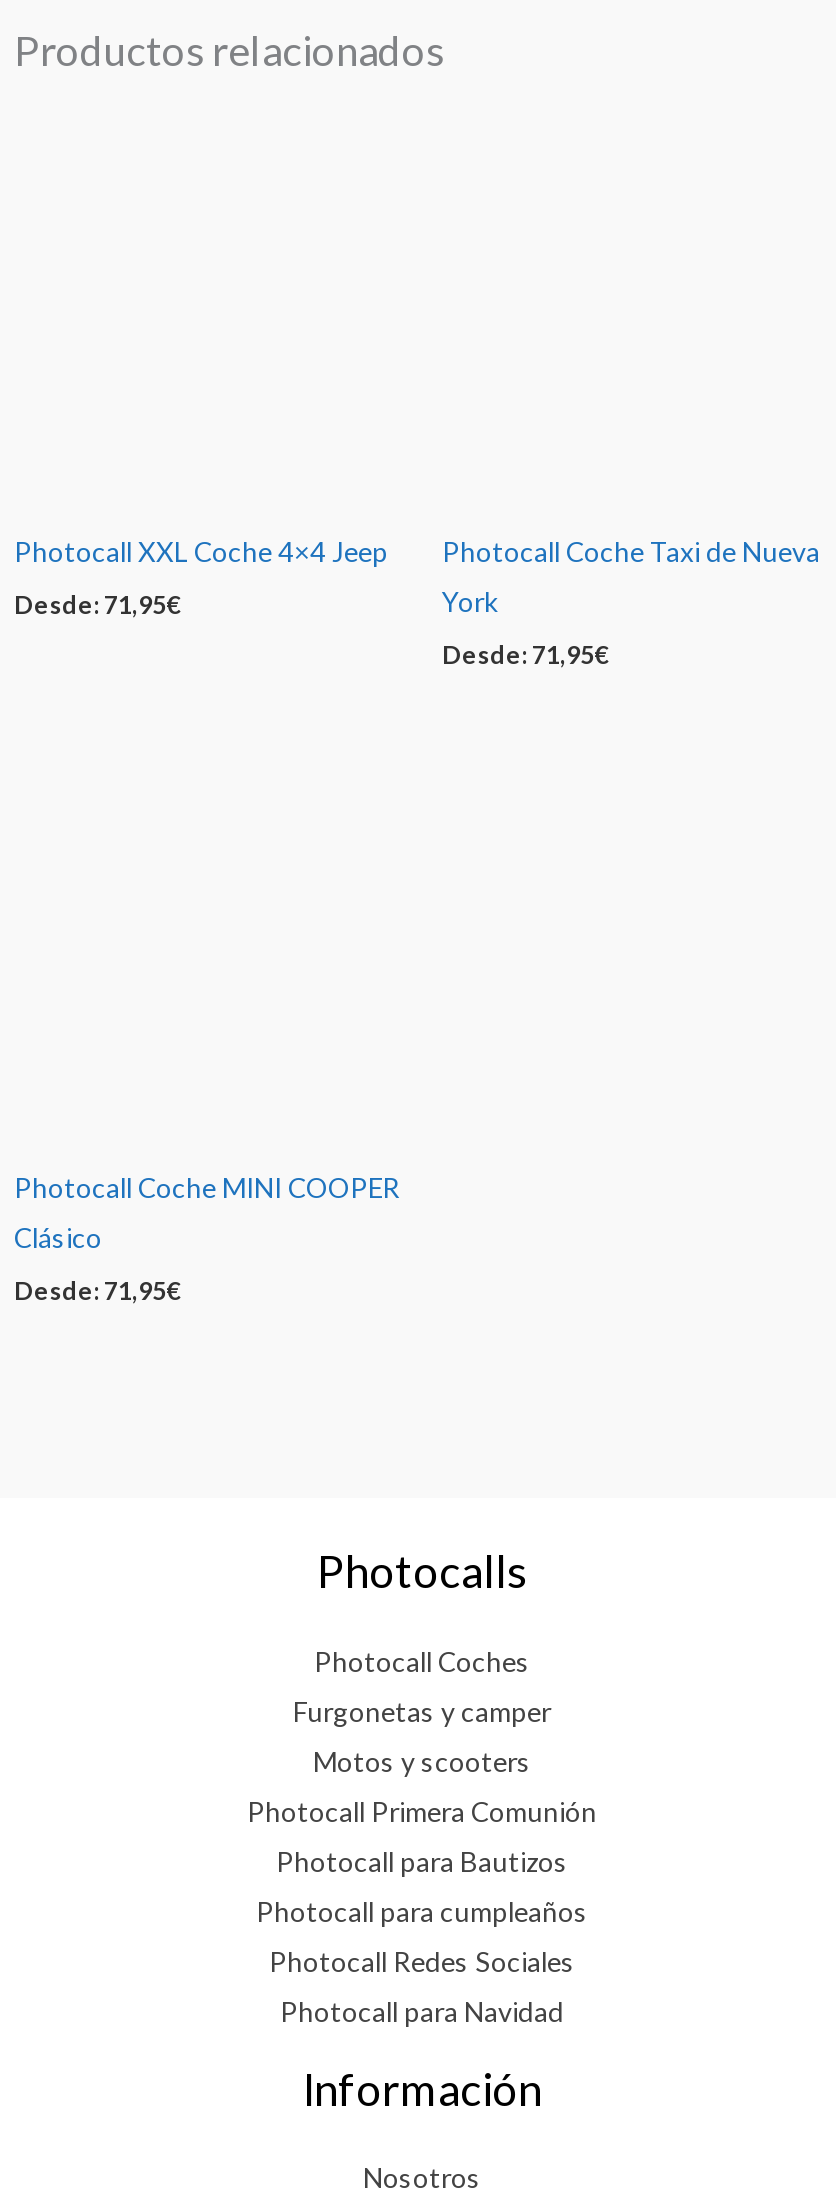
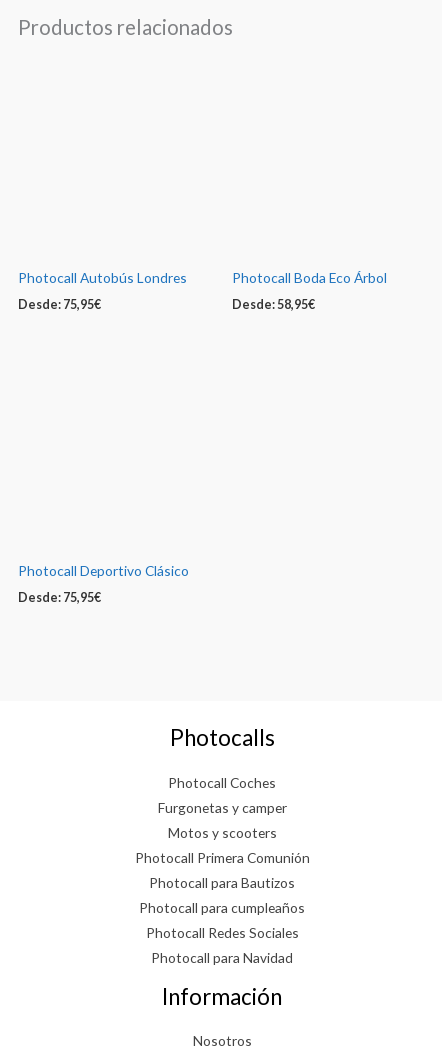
[14,534,388,620] Photocall XXL Coche 4×4 Jeep | Desde: 71,95€ -> [18,269,187,312] Photocall Autobús Londres | Desde: 75,95€
[442,534,820,670] Photocall Coche Taxi de Nueva | York | Desde: 71,95€ -> [232,269,387,312] Photocall Boda Eco Árbol | Desde: 58,95€
[14,1170,400,1306] Photocall Coche MINI COOPER | Clásico | Desde: 71,95€ -> [18,562,189,605] Photocall Deportivo Clásico | Desde: 75,95€

